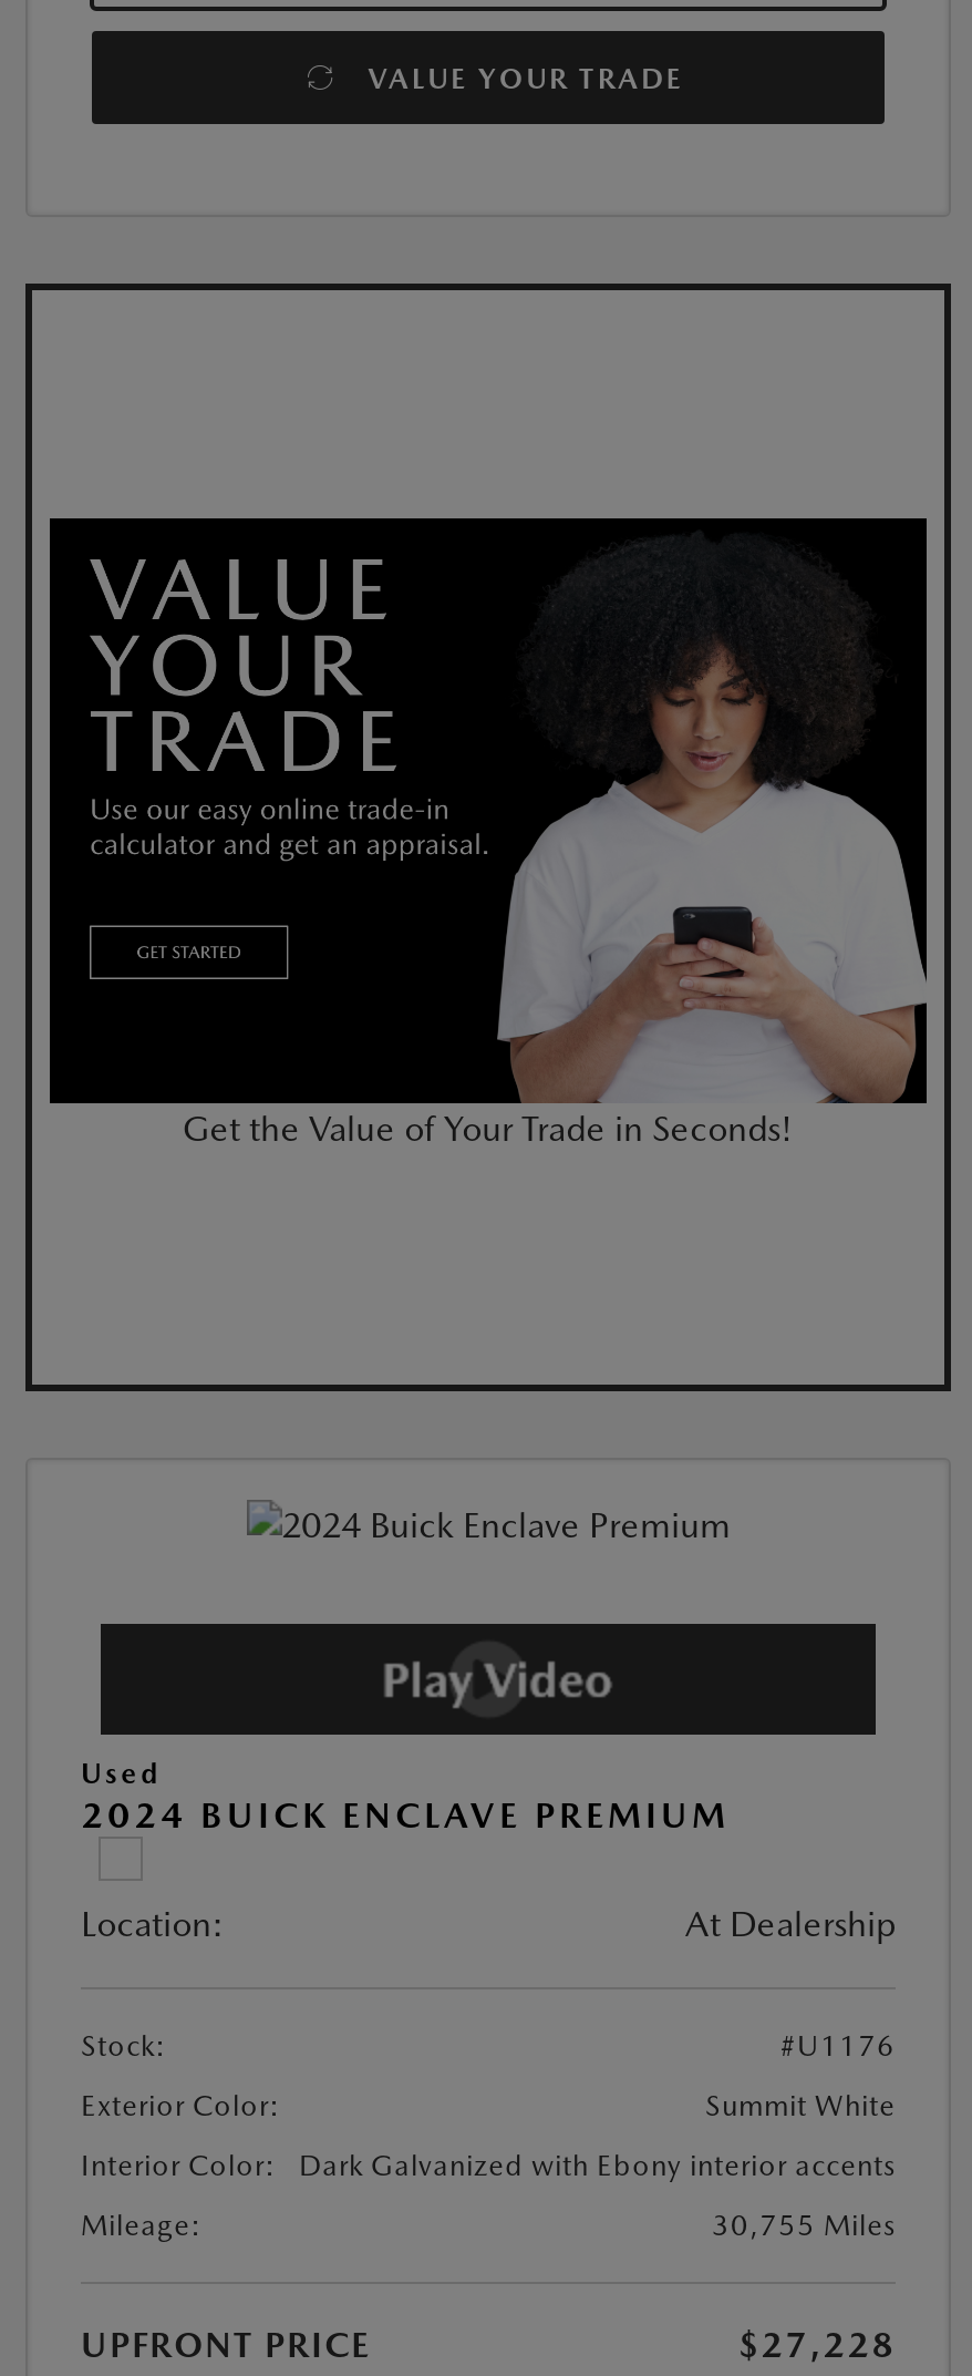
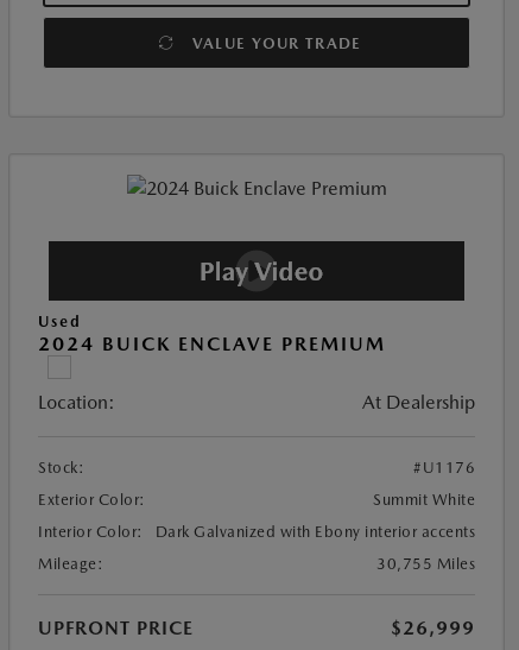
[23,282,953,1392] [image] | Get the Value of Your Trade in Seconds! -> none
[738,2323,896,2365] $27,228 -> [391,617,475,640] $26,999

